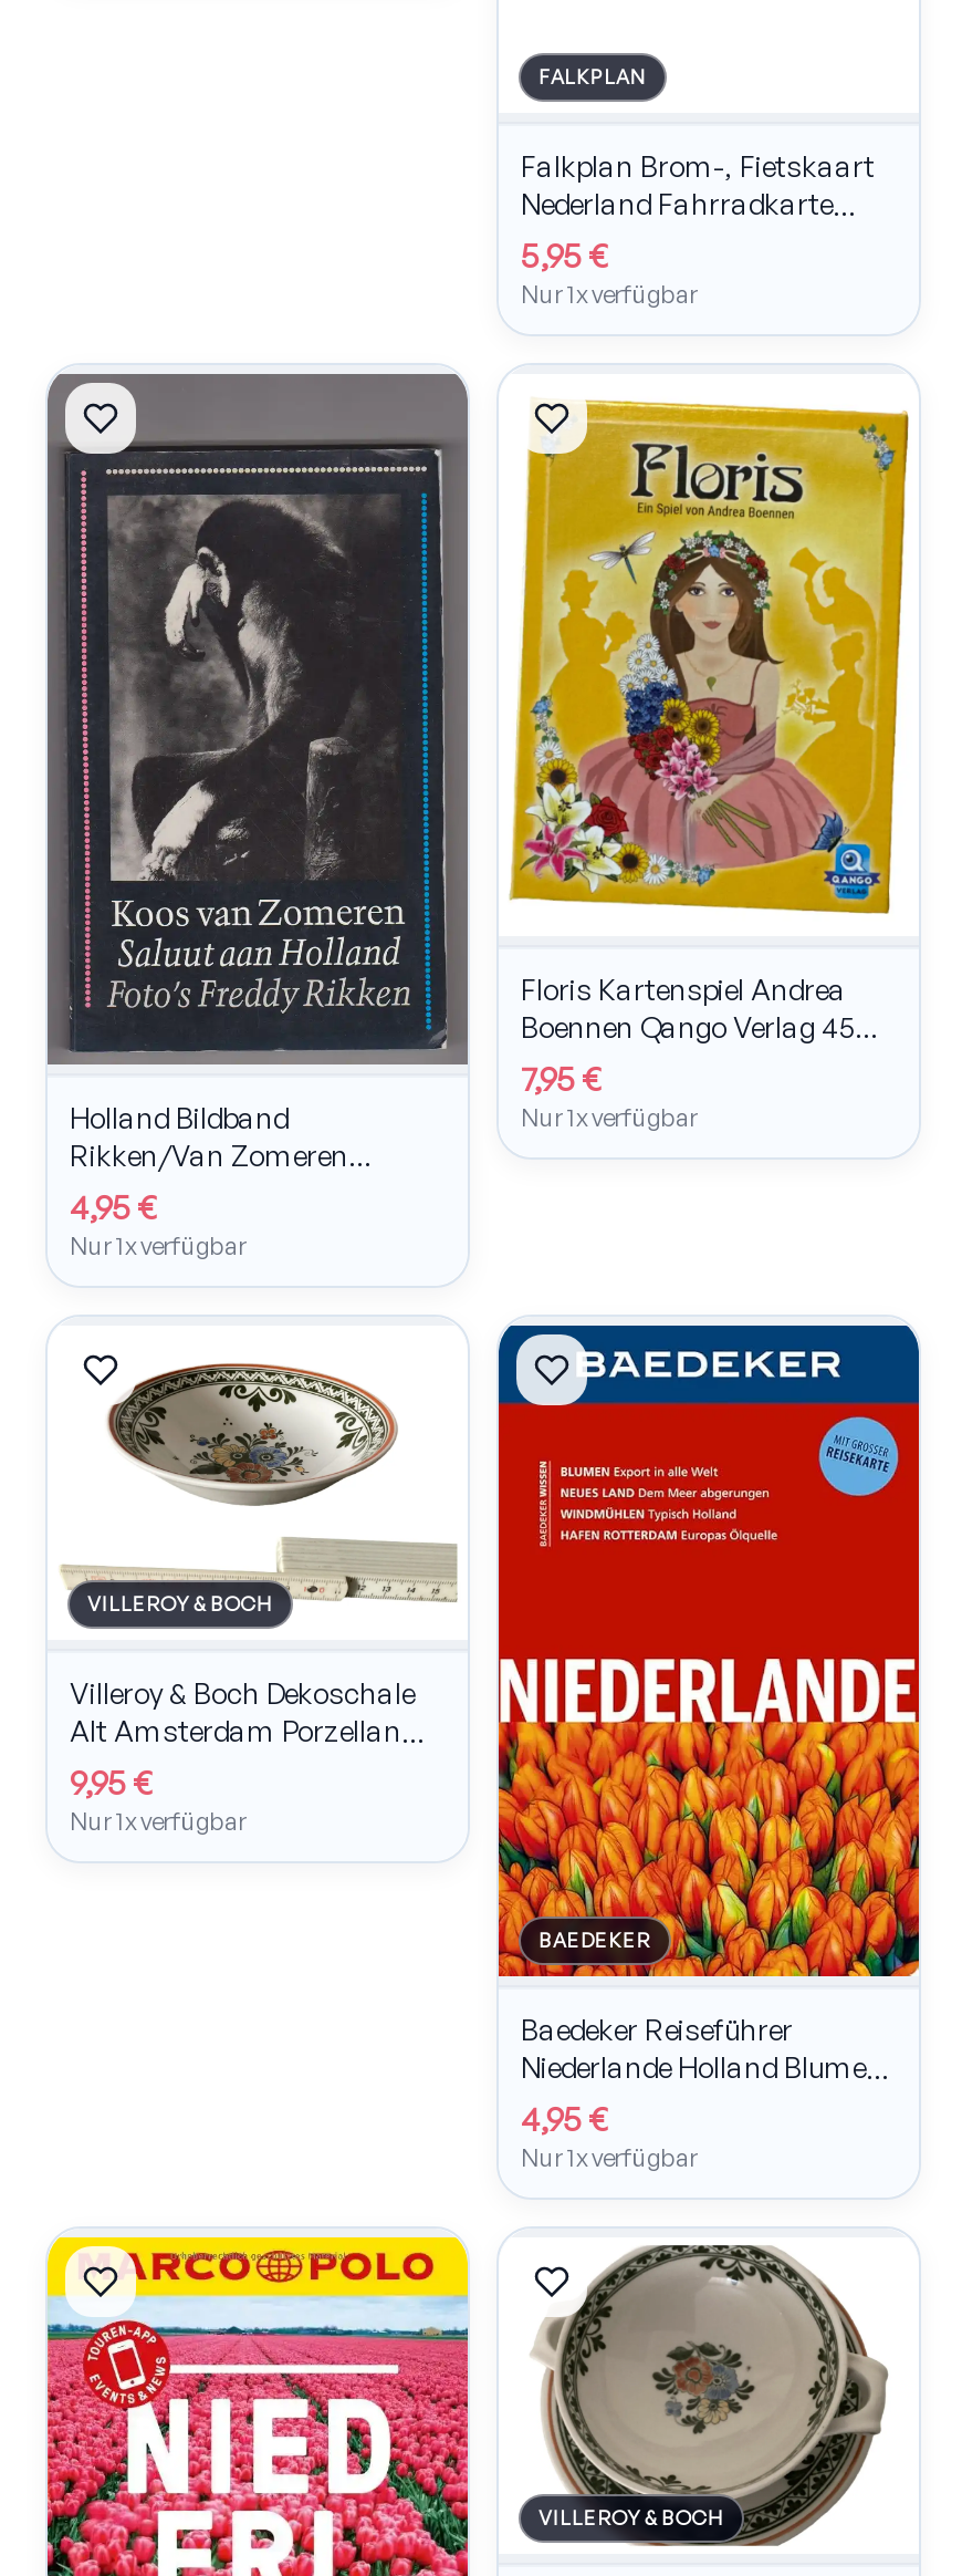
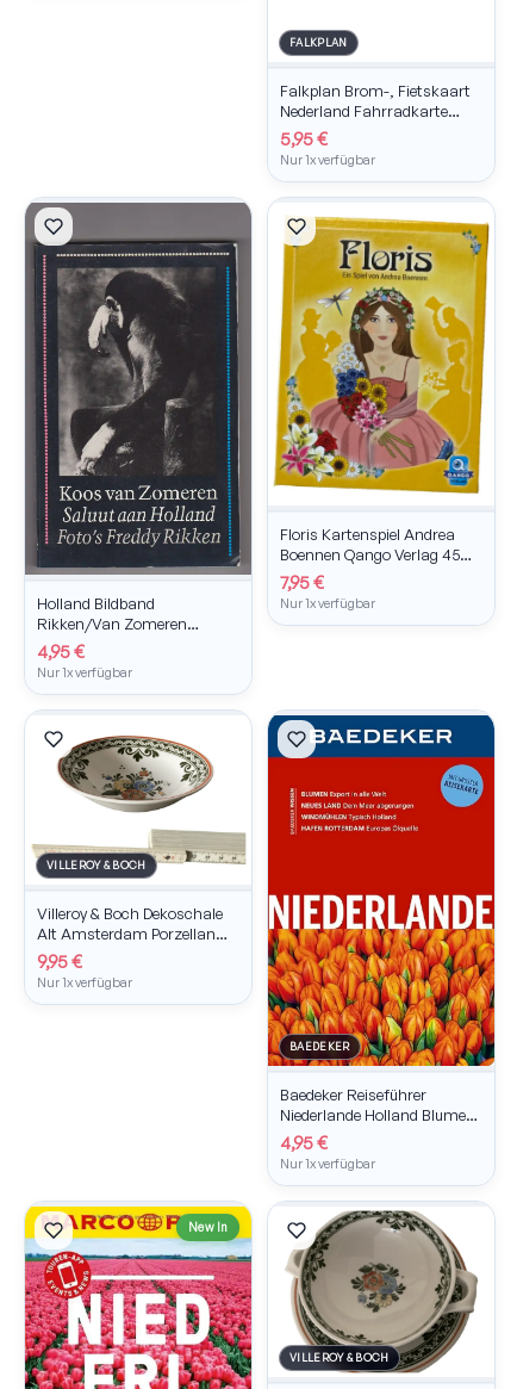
none -> [189,1220,228,1234] New In

